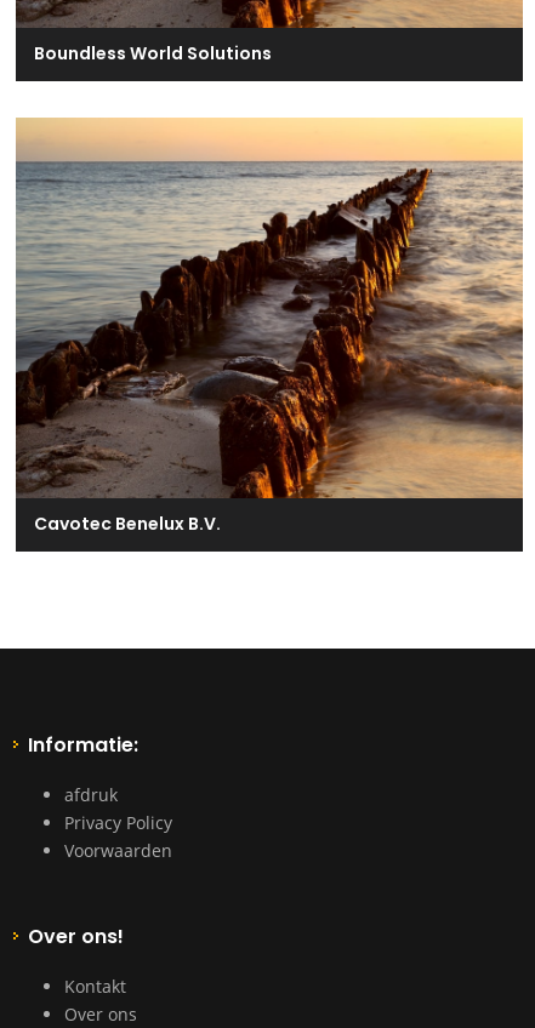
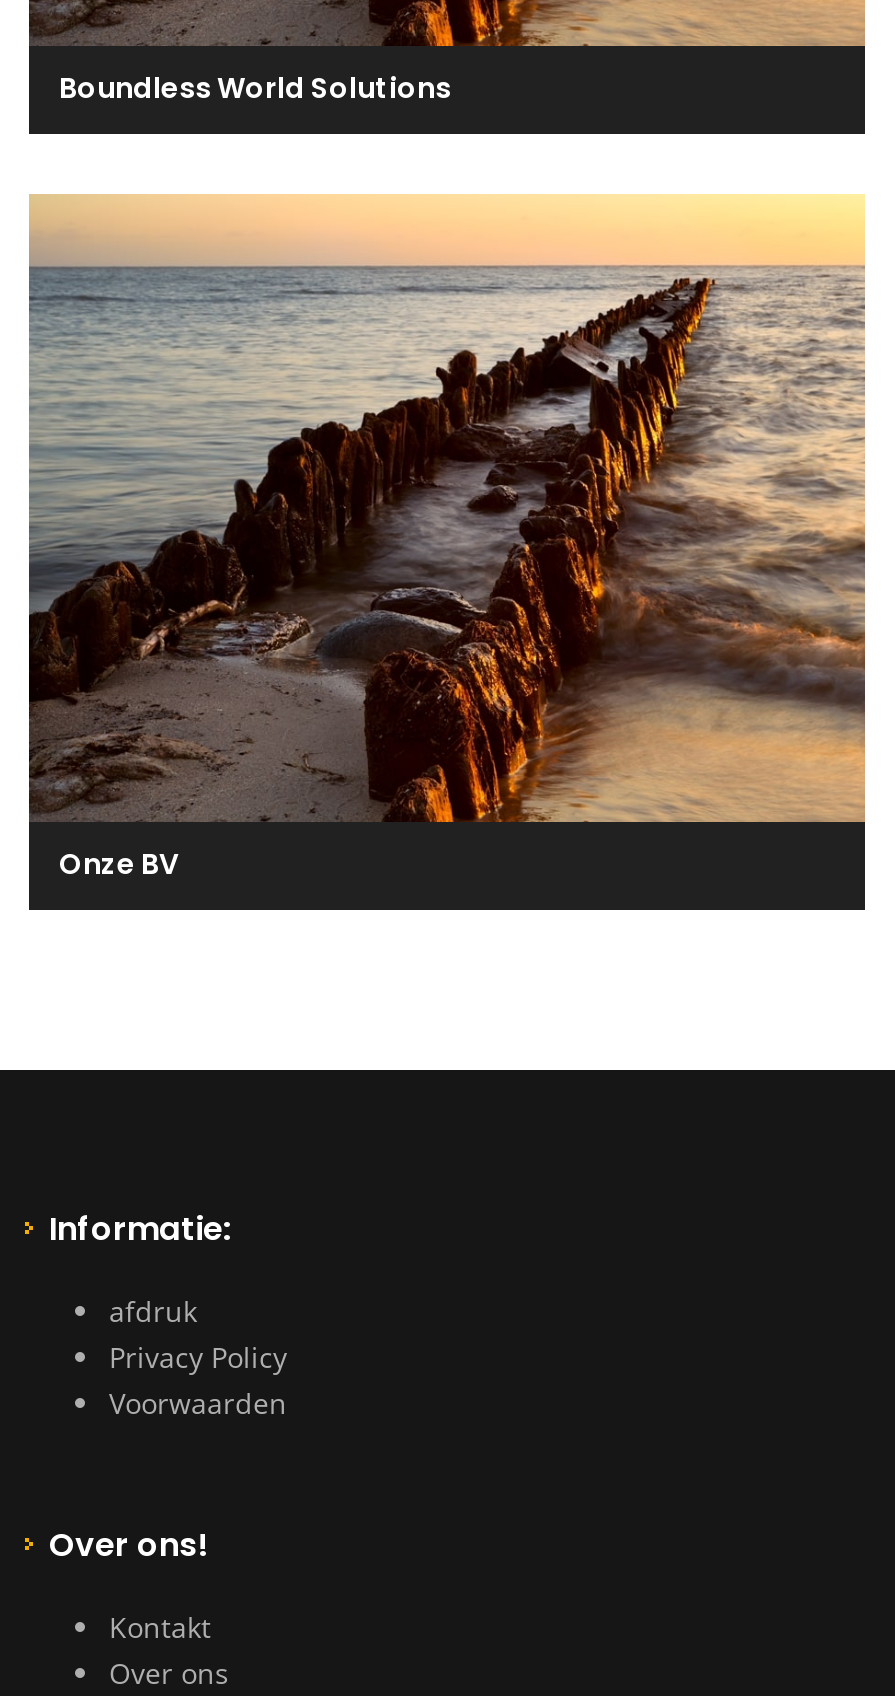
[34,511,221,536] Cavotec Benelux B.V. -> [59,844,179,884] Onze BV

